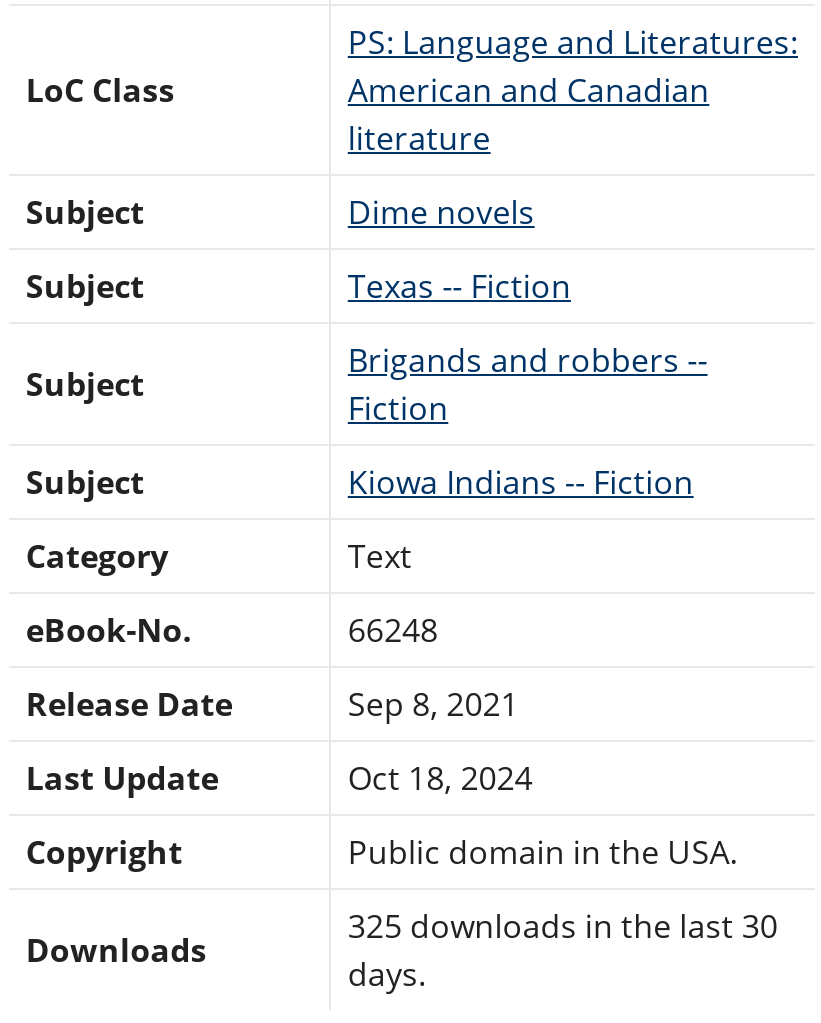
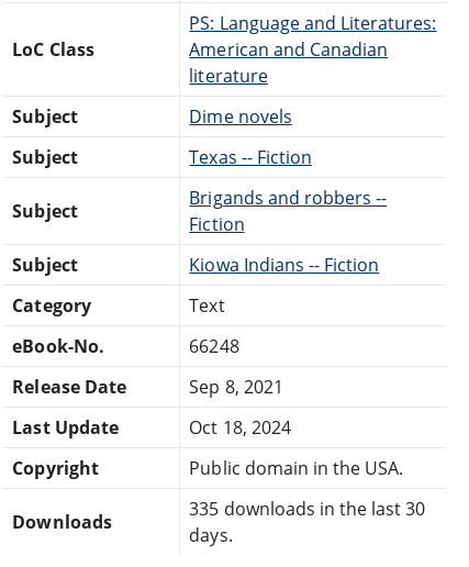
[348,903,778,947] 325 downloads in the last 30 -> [189,496,426,520] 335 downloads in the last 30

